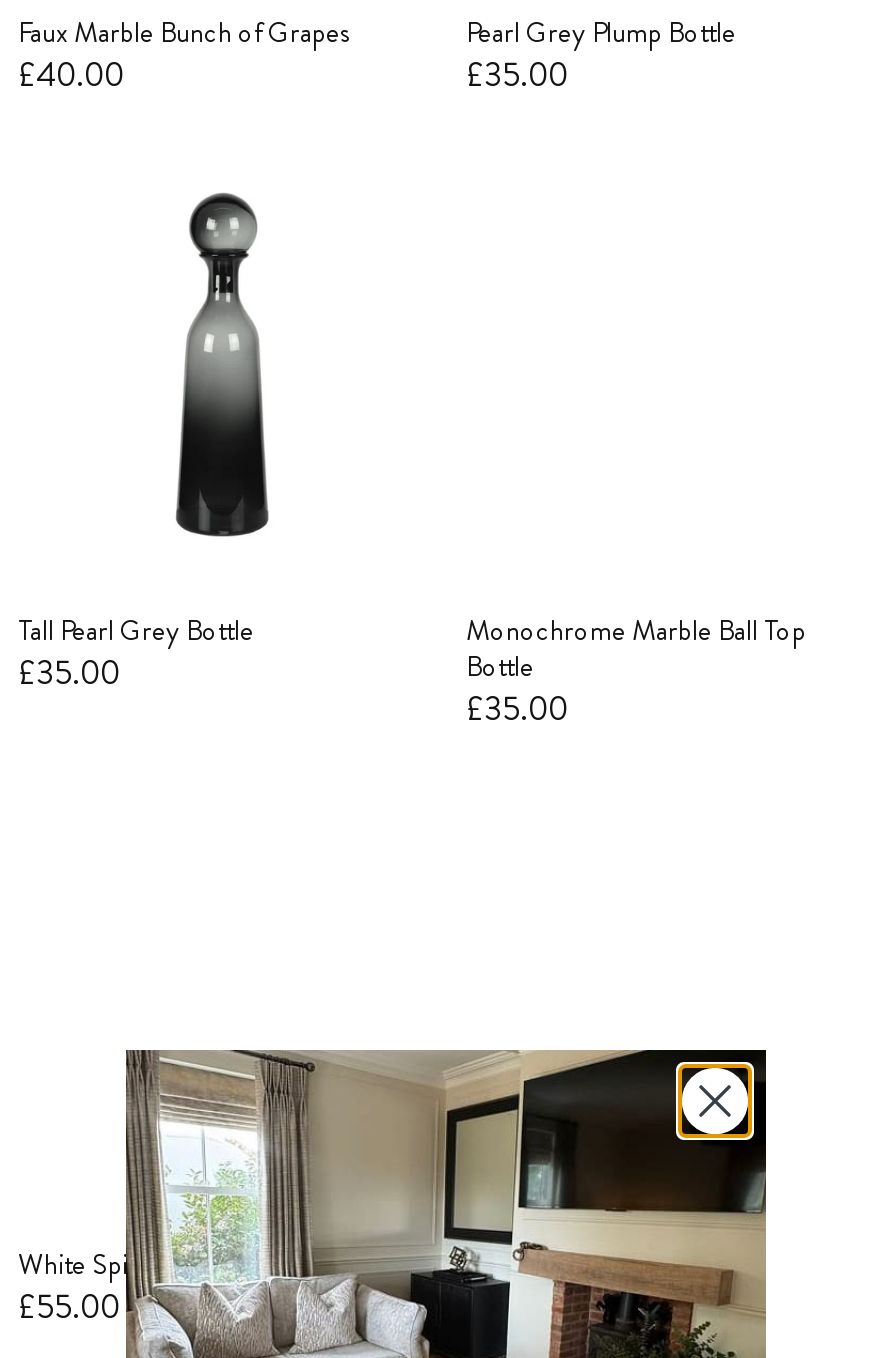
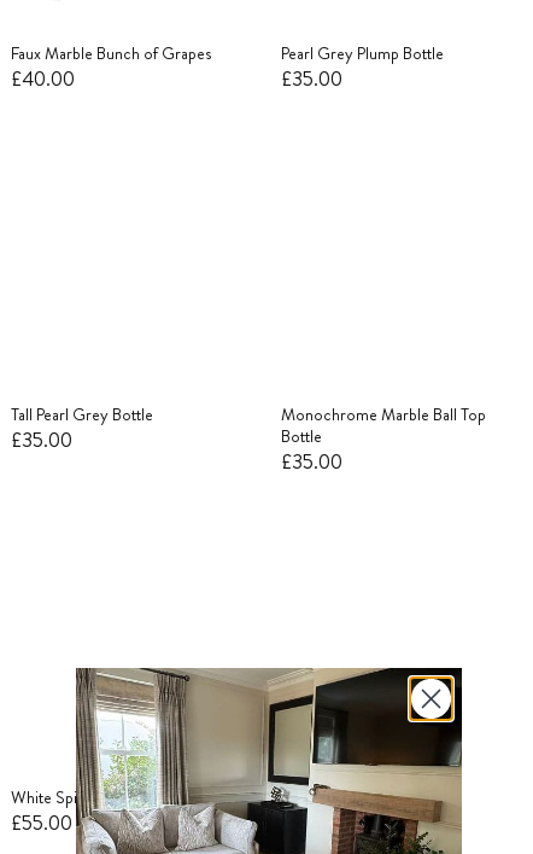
[174,192,270,538] [image] -> none

